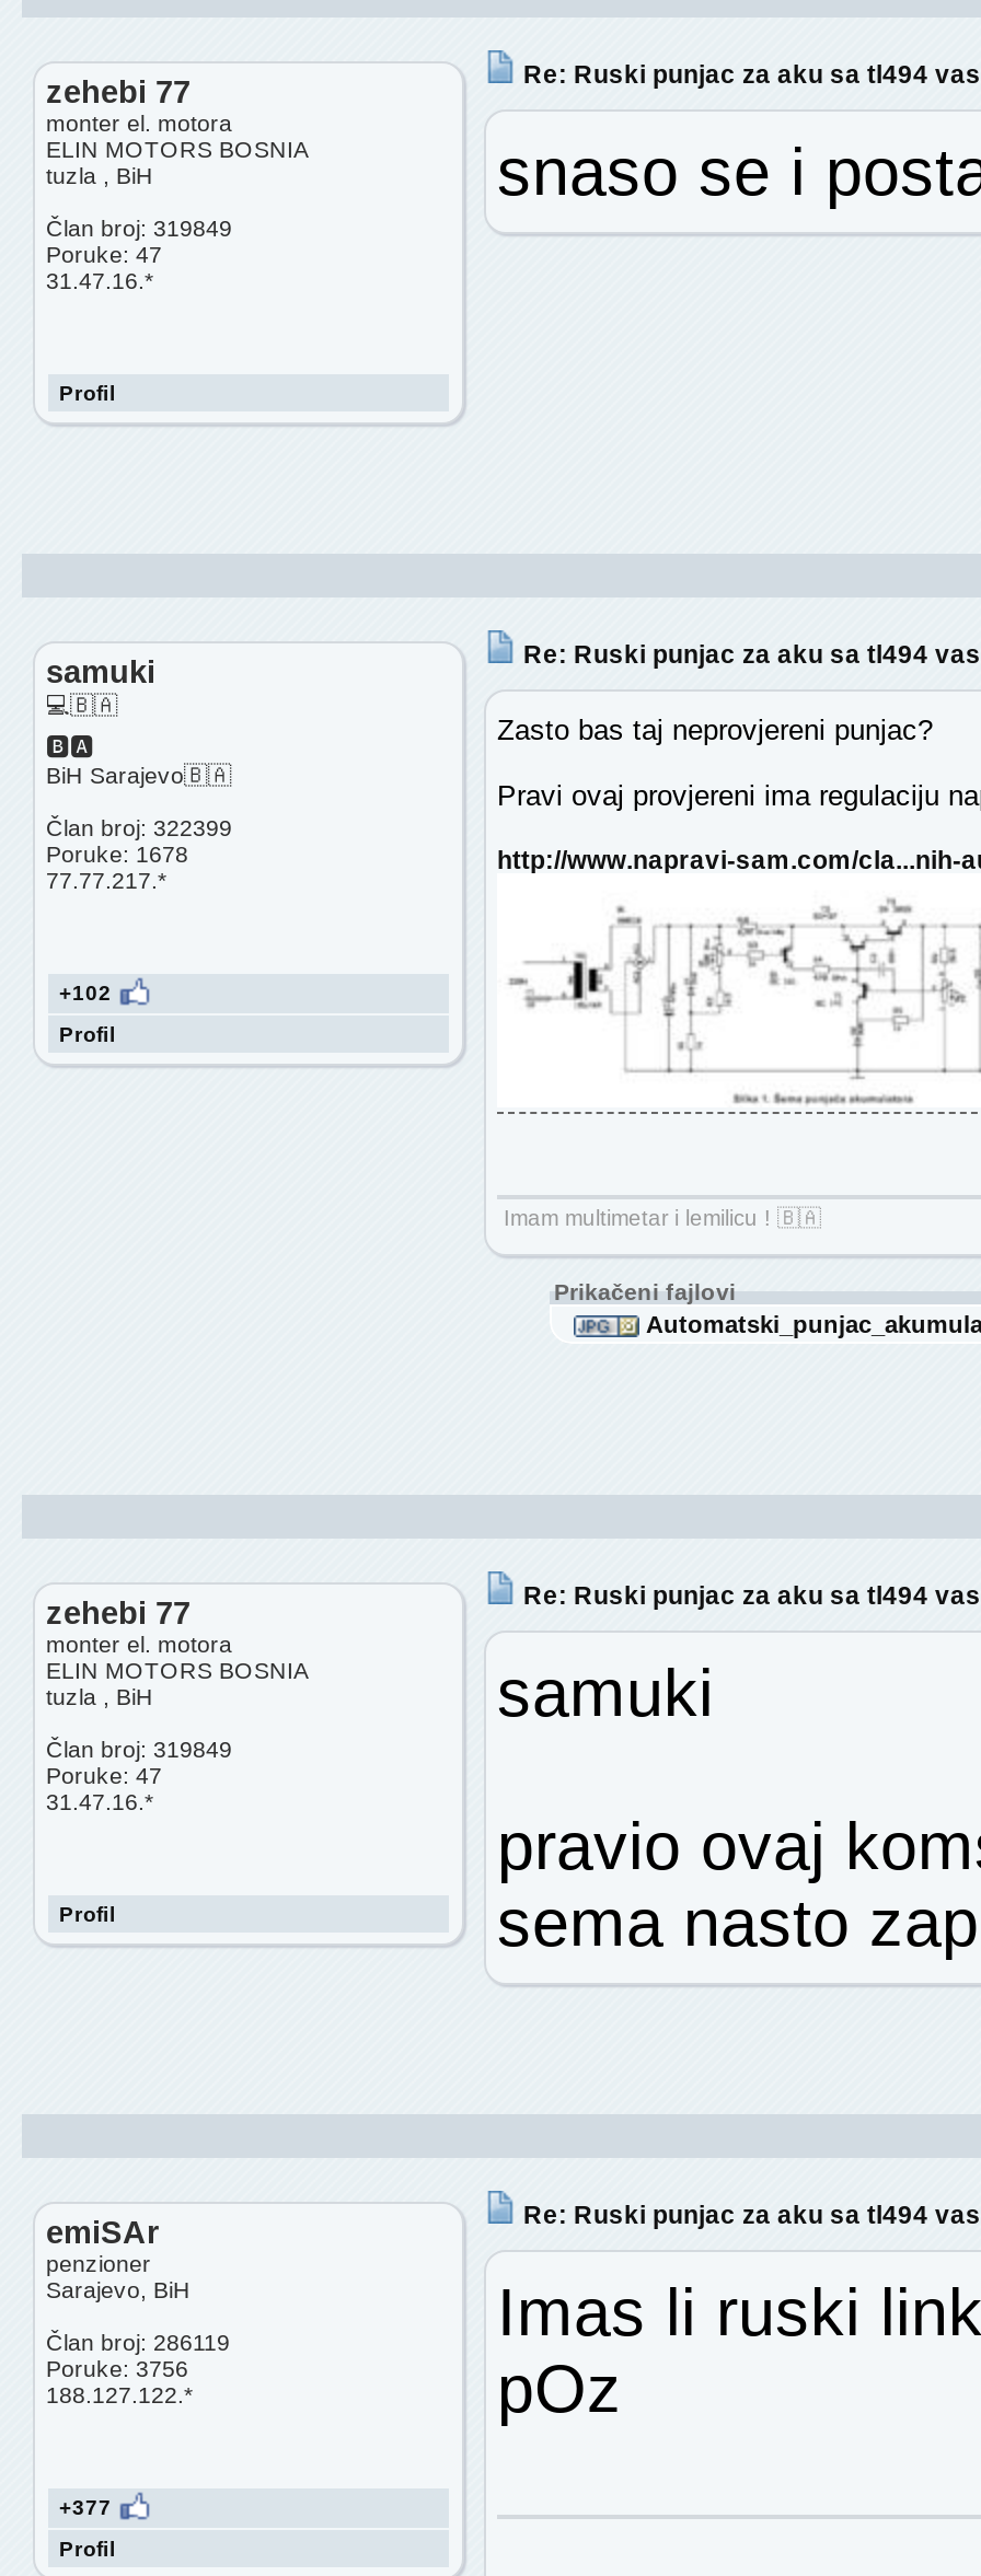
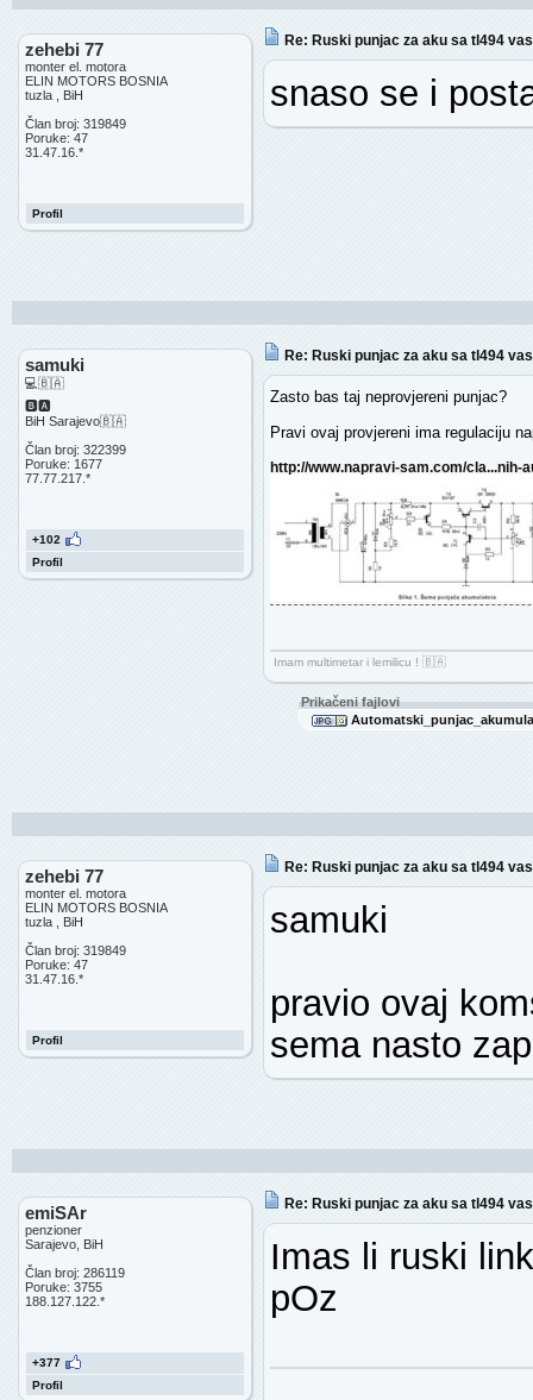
[46,840,188,866] Poruke: 1678 -> [25,457,102,471] Poruke: 1677
[46,2355,188,2381] Poruke: 3756 -> [25,1280,102,1294] Poruke: 3755

